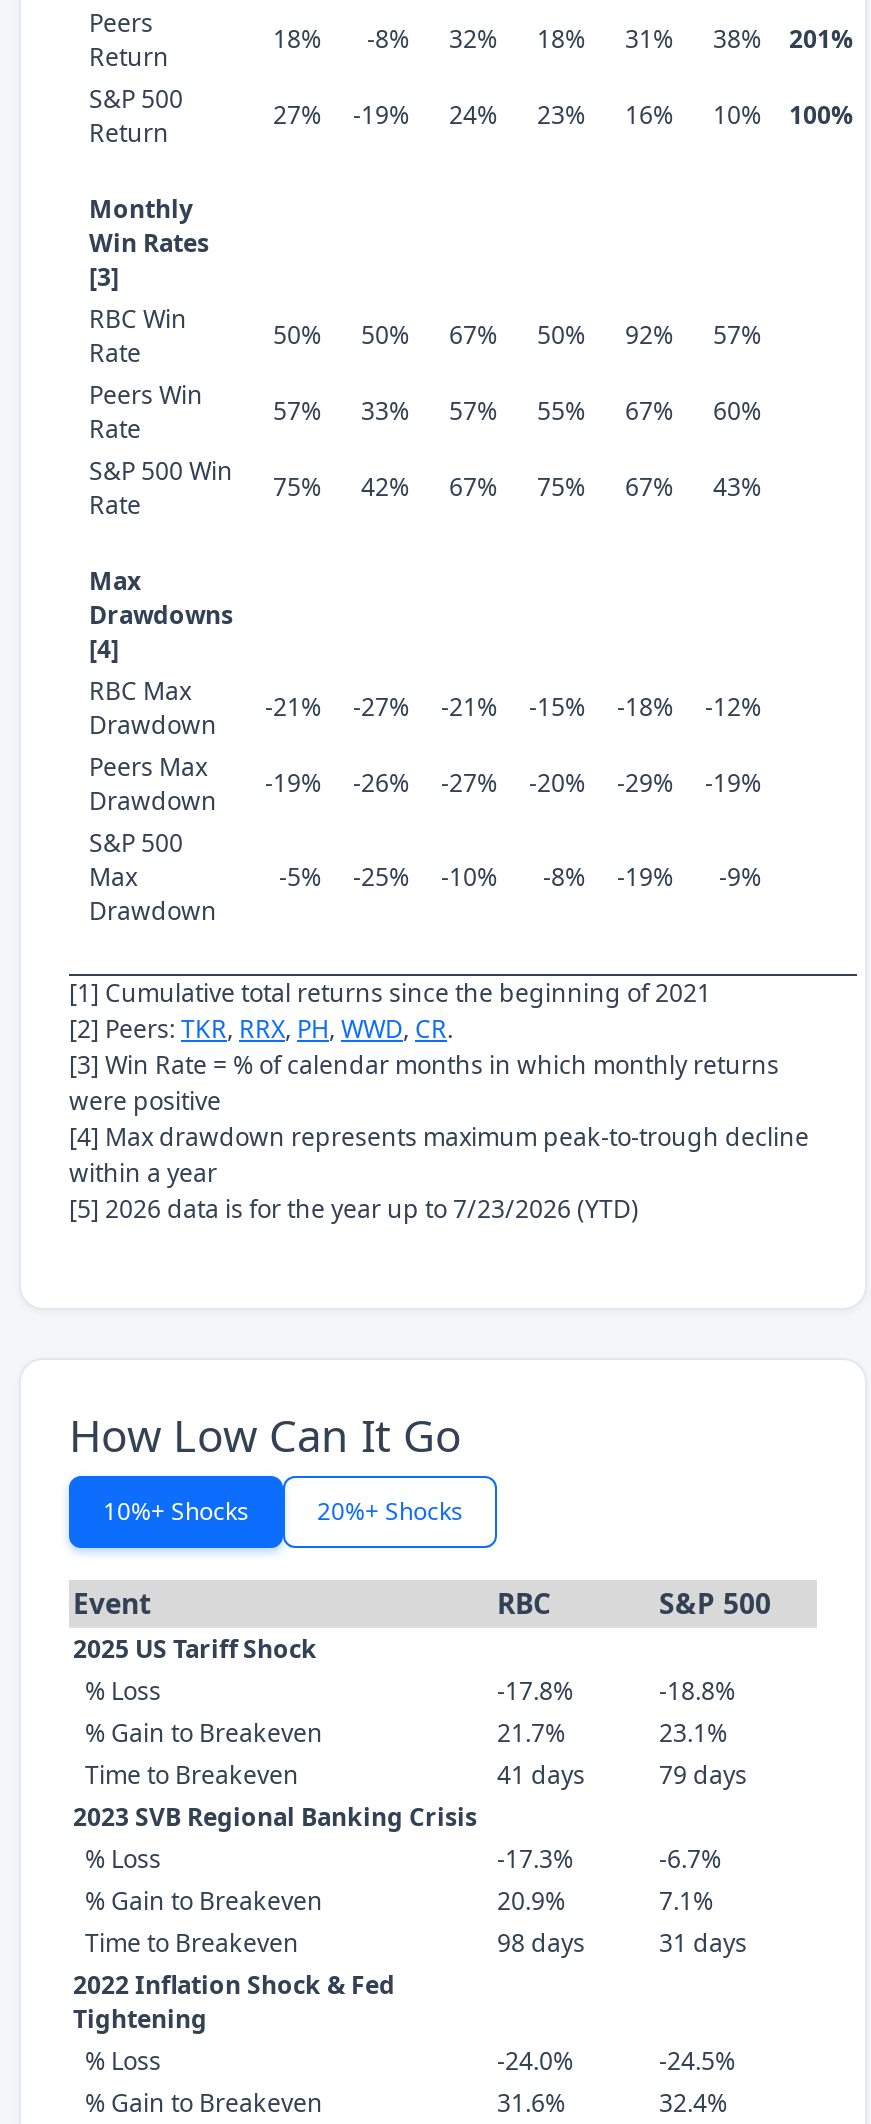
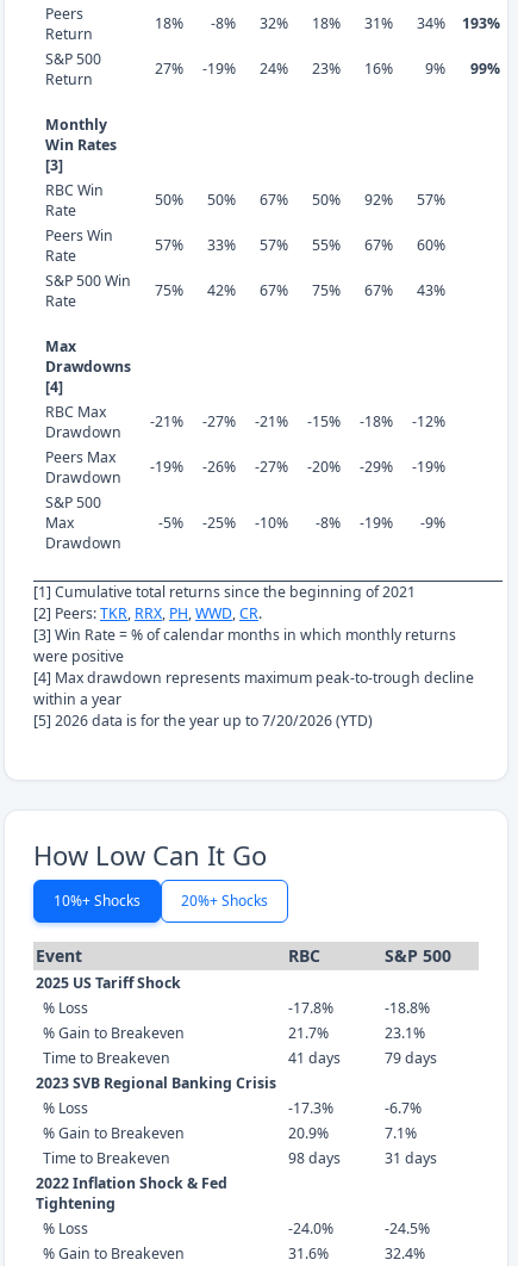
[713,22,761,56] 38% -> [417,13,445,33] 34%
[789,22,853,56] 201% -> [462,13,500,33] 193%
[713,98,761,132] 10% -> [425,58,445,79] 9%
[789,98,853,132] 100% -> [470,58,500,79] 99%
[69,1192,639,1226] [5] 2026 data is for the year up to 7/23/2026 (YTD) -> [33,710,373,731] [5] 2026 data is for the year up to 7/20/2026 (YTD)

